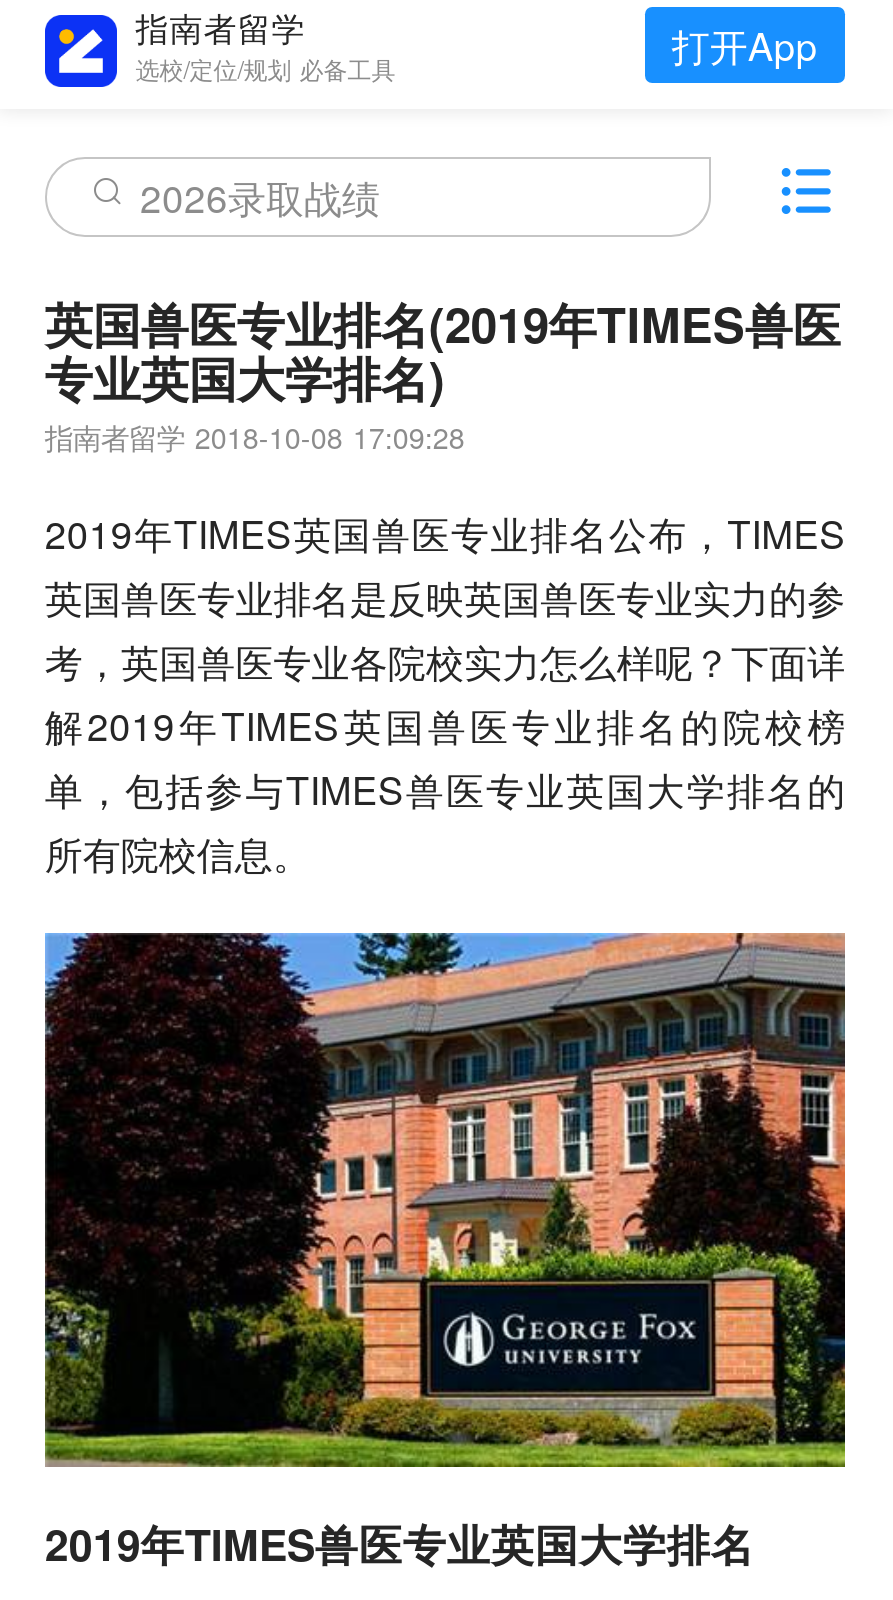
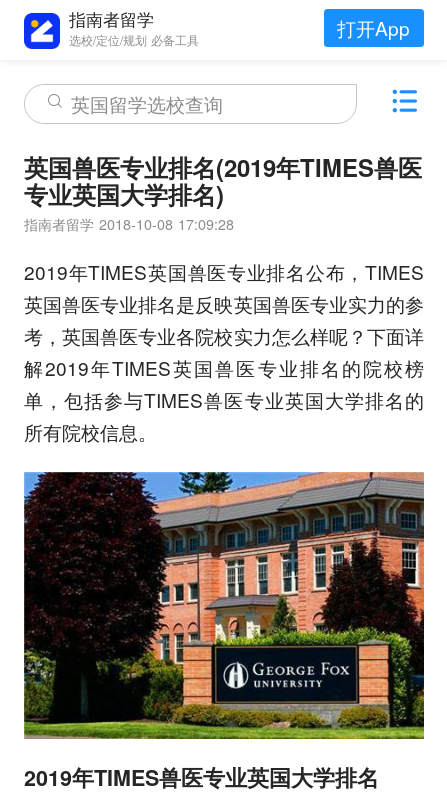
[140,168,380,222] 2026录取战绩 -> [71,90,223,117] 英国留学选校查询

